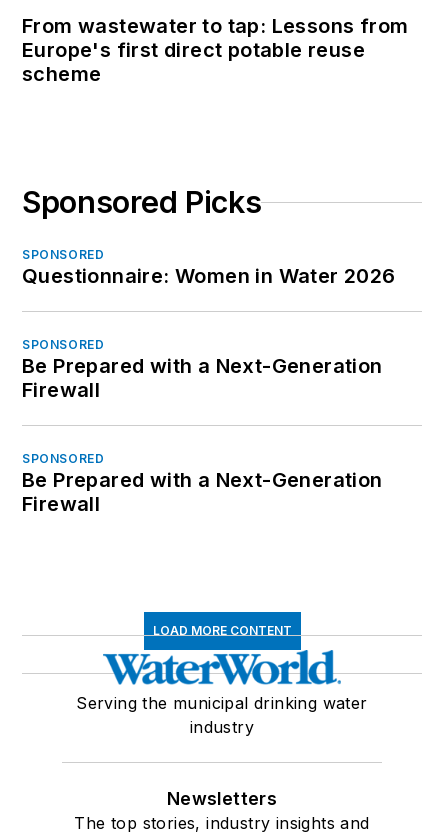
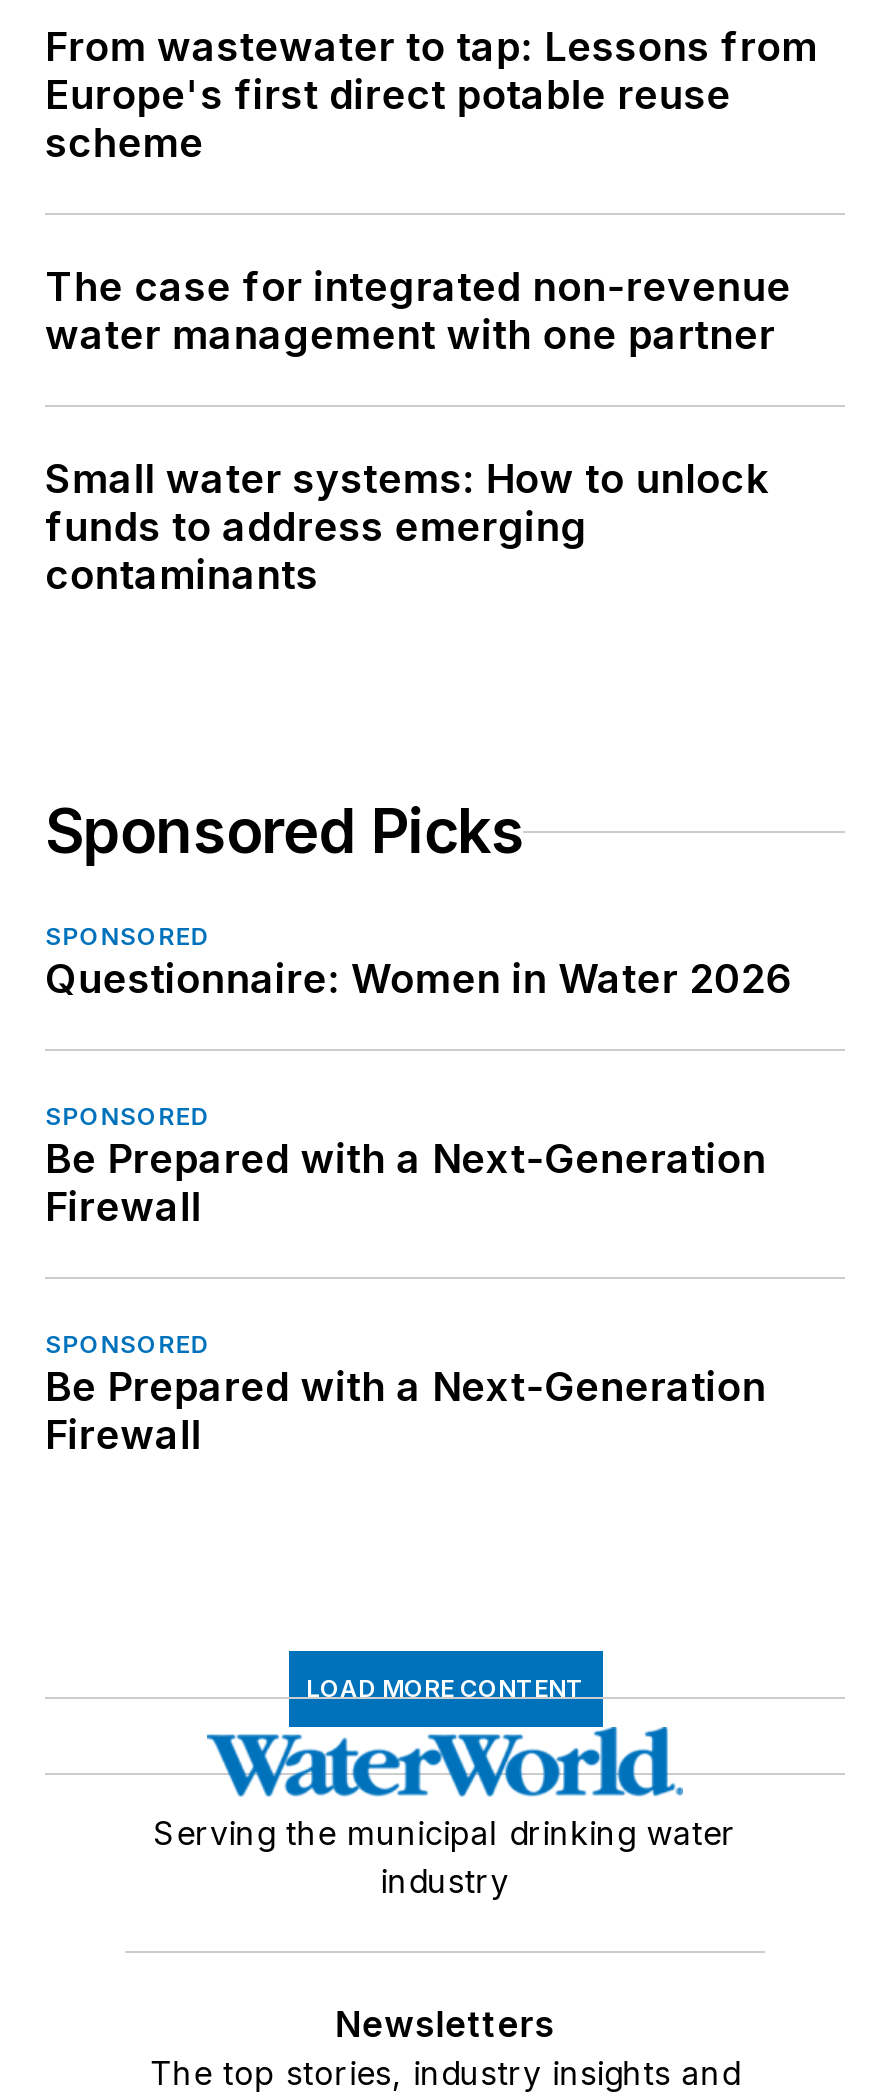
none -> [45,263,791,599] The case for integrated non-revenue | water management with one partner | Small water systems: How to unlock | funds to address emerging | contaminants

